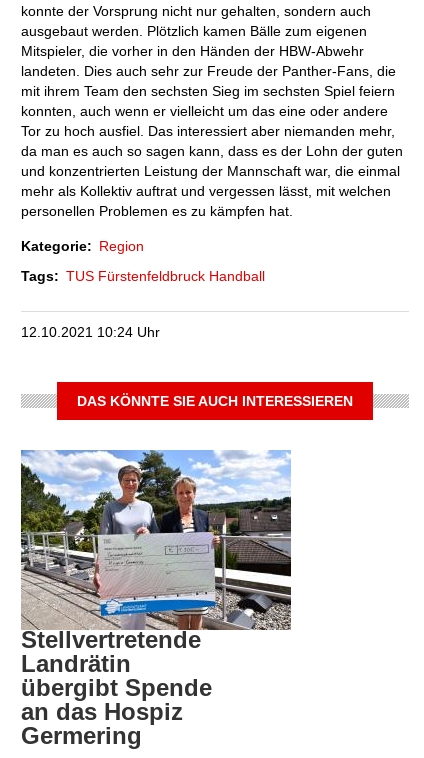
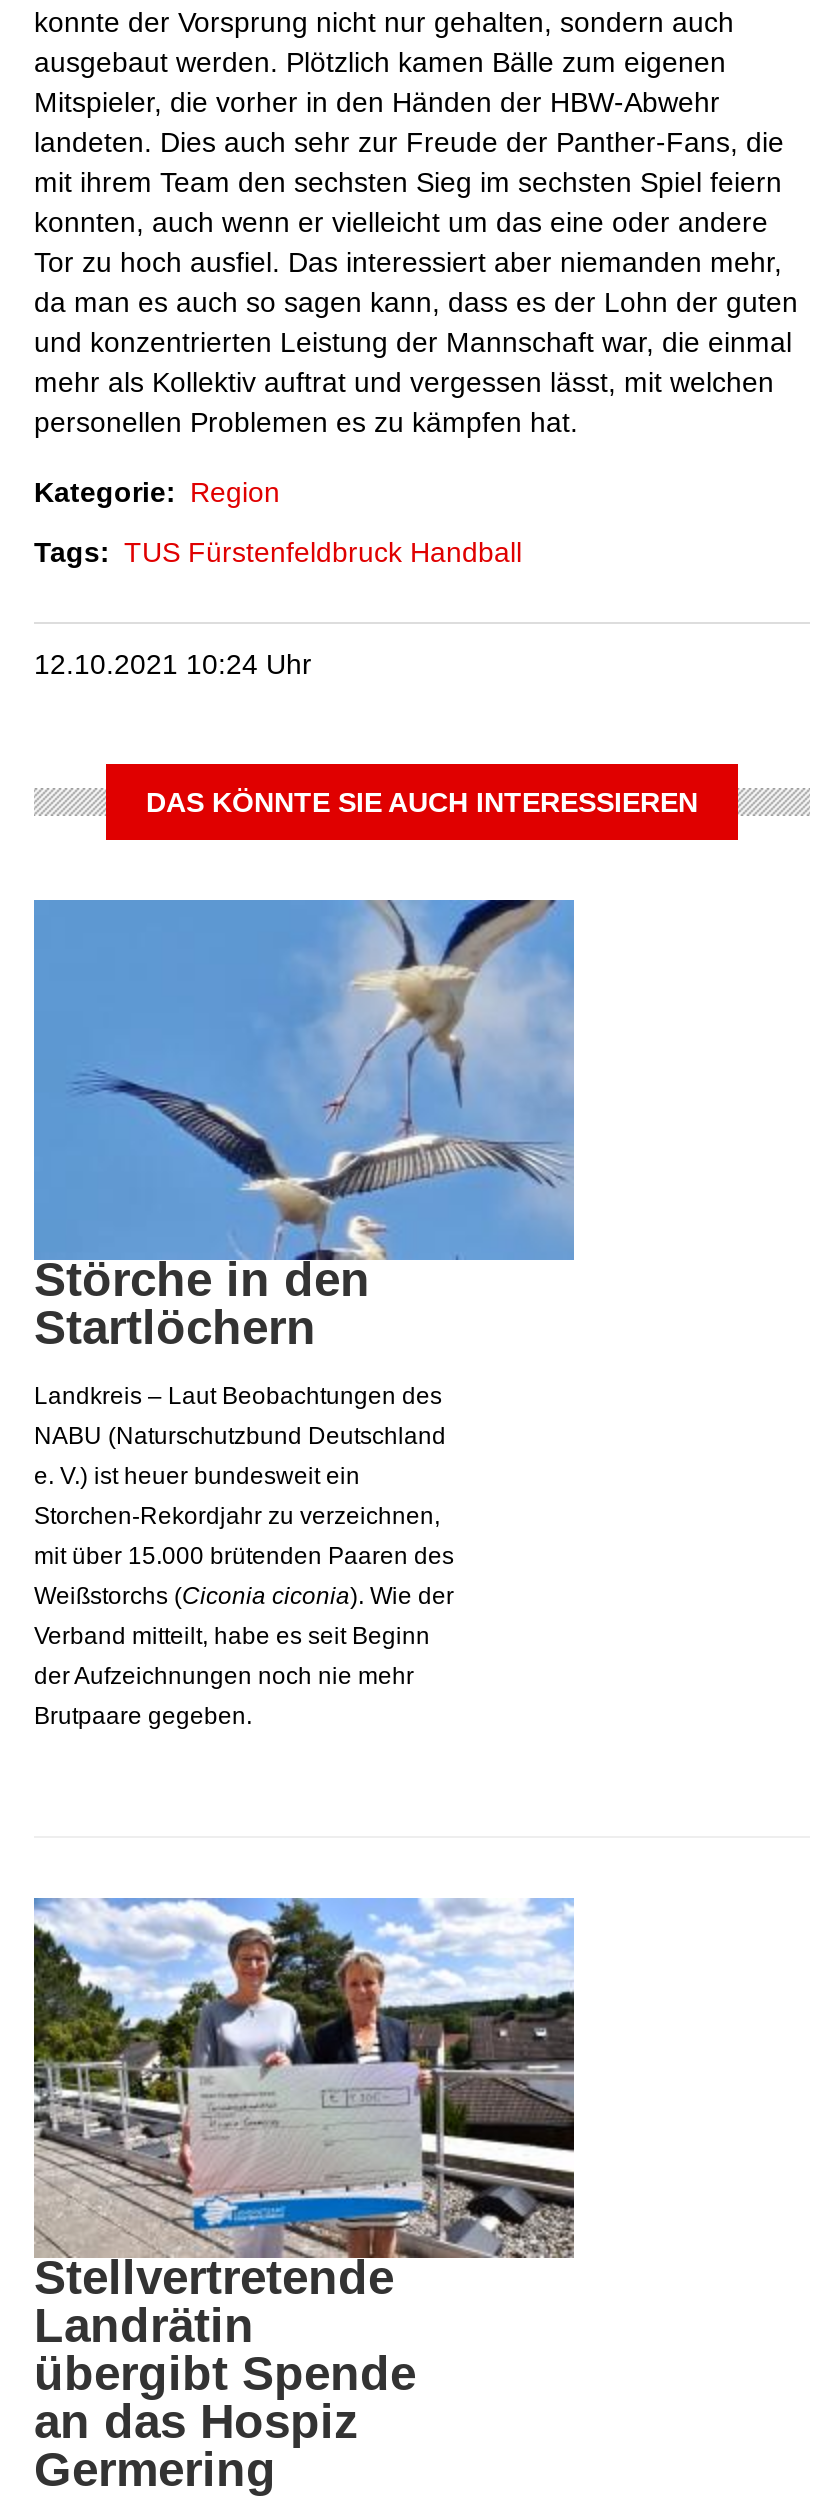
none -> [32,898,576,1730] [image] | Störche in den | Startlöchern | Landkreis – Laut Beobachtungen des | NABU (Naturschutzbund Deutschland | e. V.) ist heuer bundesweit ein | Storchen-Rekordjahr zu verzeichnen, | mit über 15.000 brütenden Paaren des | Weißstorchs (Ciconia ciconia). Wie der | Verband mitteilt, habe es seit Beginn | der Aufzeichnungen noch nie mehr | Brutpaare gegeben.

